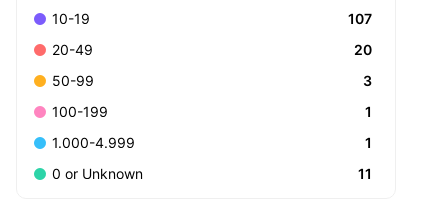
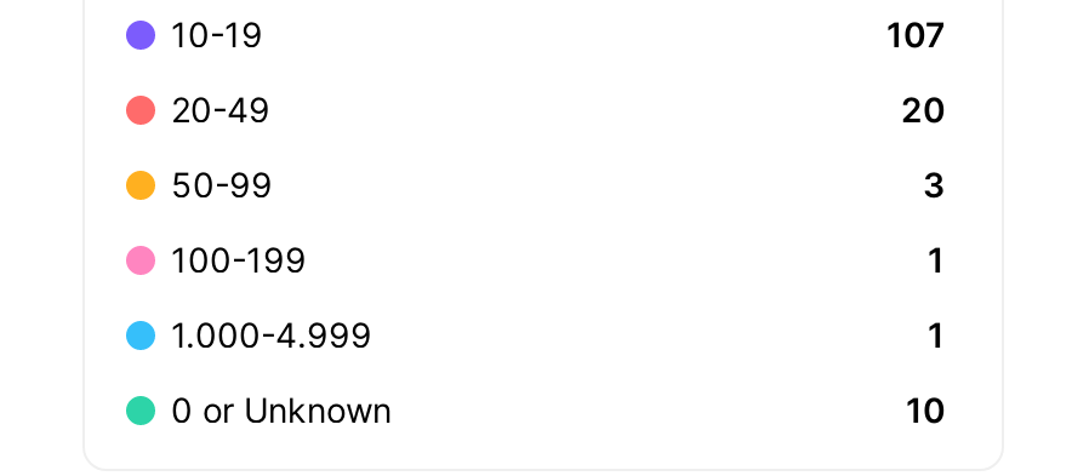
[357,165,371,182] 11 -> [906,388,945,429] 10

